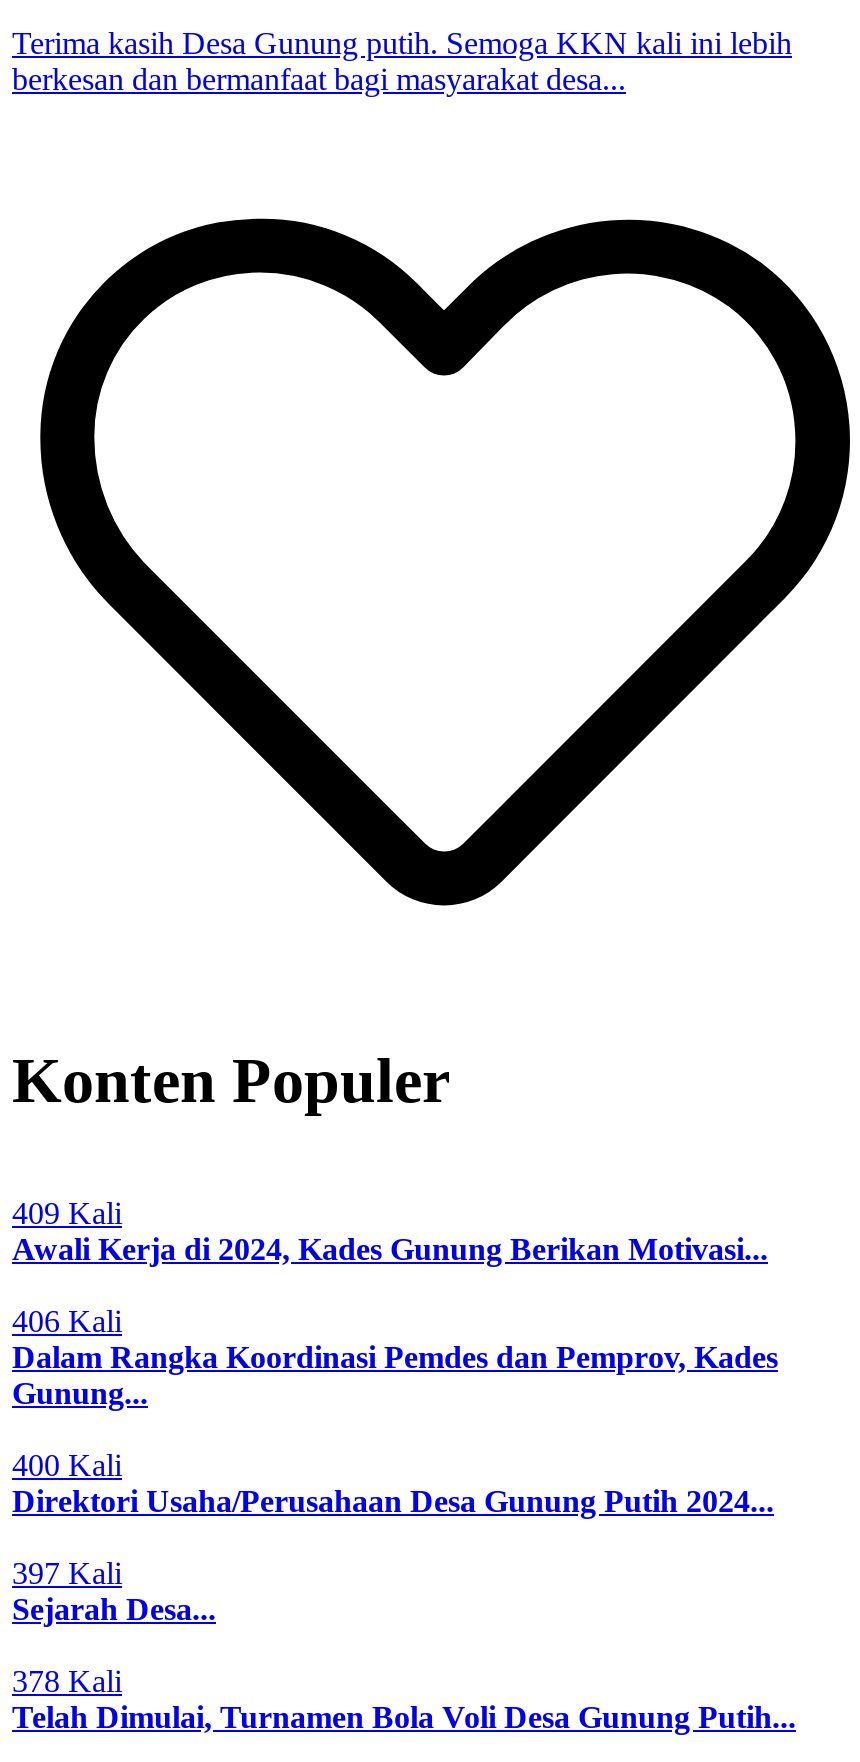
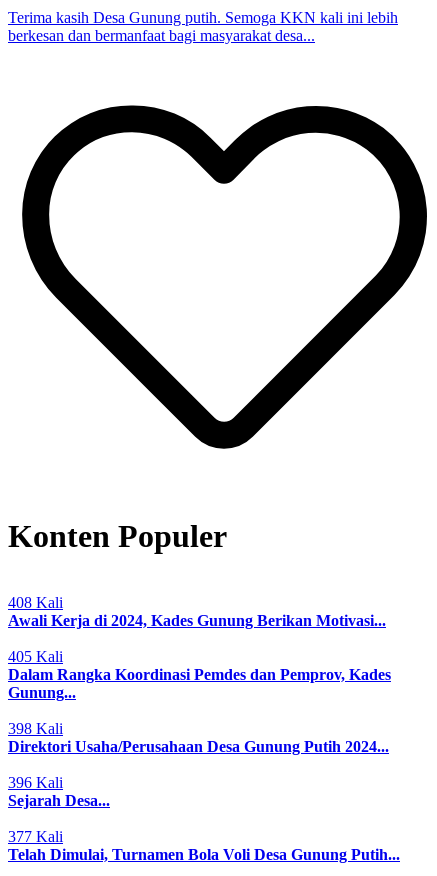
[12,1197,122,1231] 409 Kali -> [8,594,63,611] 408 Kali
[12,1305,122,1339] 406 Kali -> [8,648,63,665] 405 Kali
[12,1449,122,1483] 400 Kali -> [8,720,63,737] 398 Kali
[12,1557,122,1591] 397 Kali -> [8,774,63,791] 396 Kali
[12,1665,122,1699] 378 Kali -> [8,828,63,845] 377 Kali

